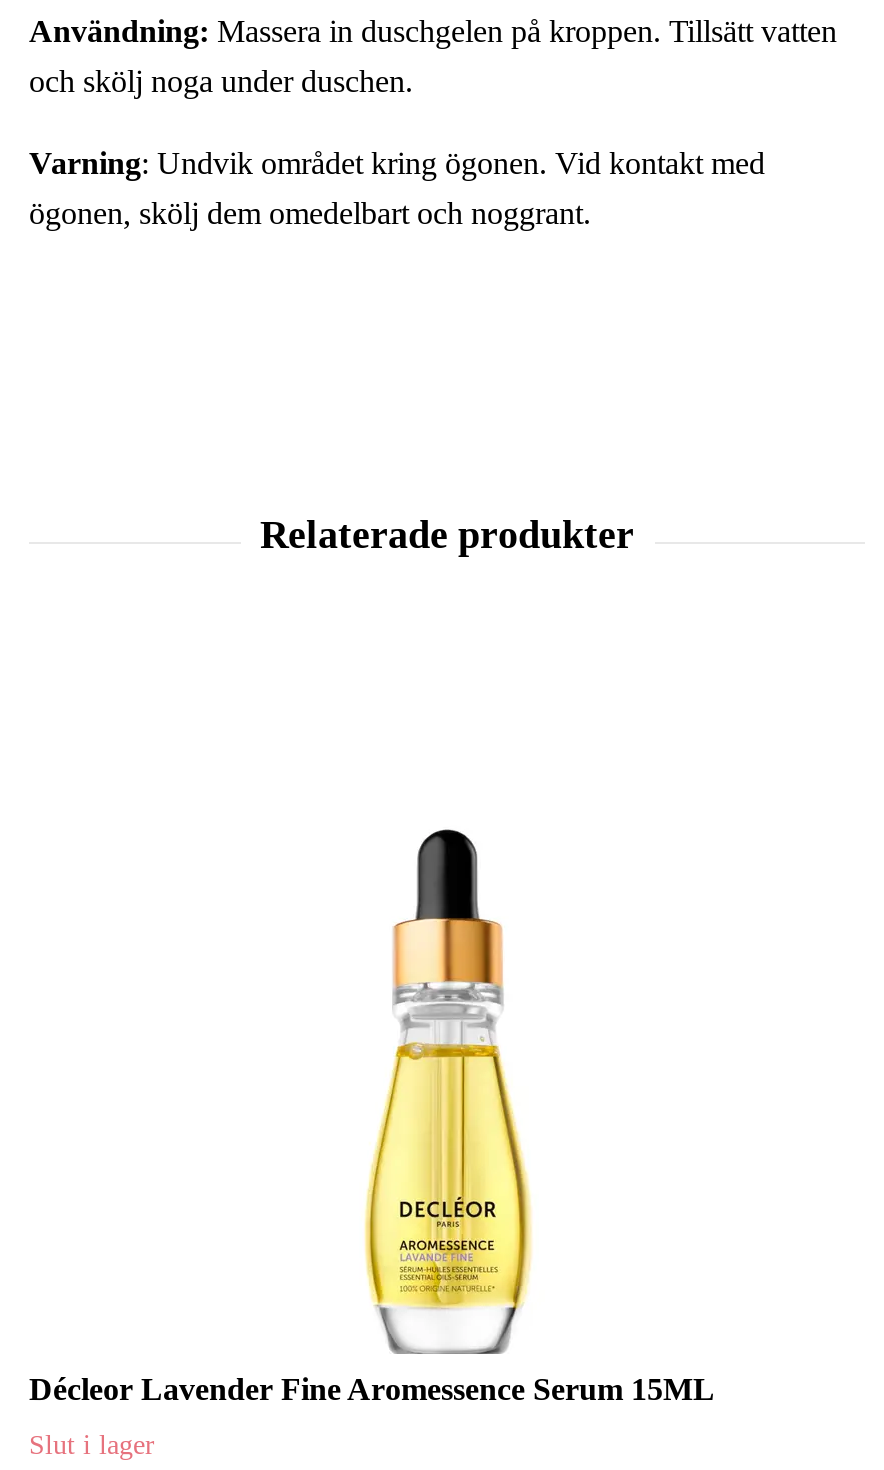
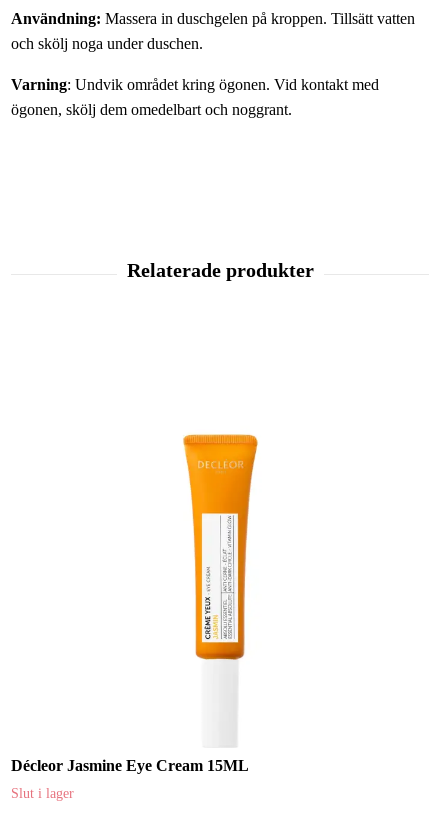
[363,828,533,1356] [image] -> [182,433,259,680] [image]
[29,1372,715,1406] Décleor Lavender Fine Aromessence Serum 15ML -> [11,757,249,774] Décleor Jasmine Eye Cream 15ML

